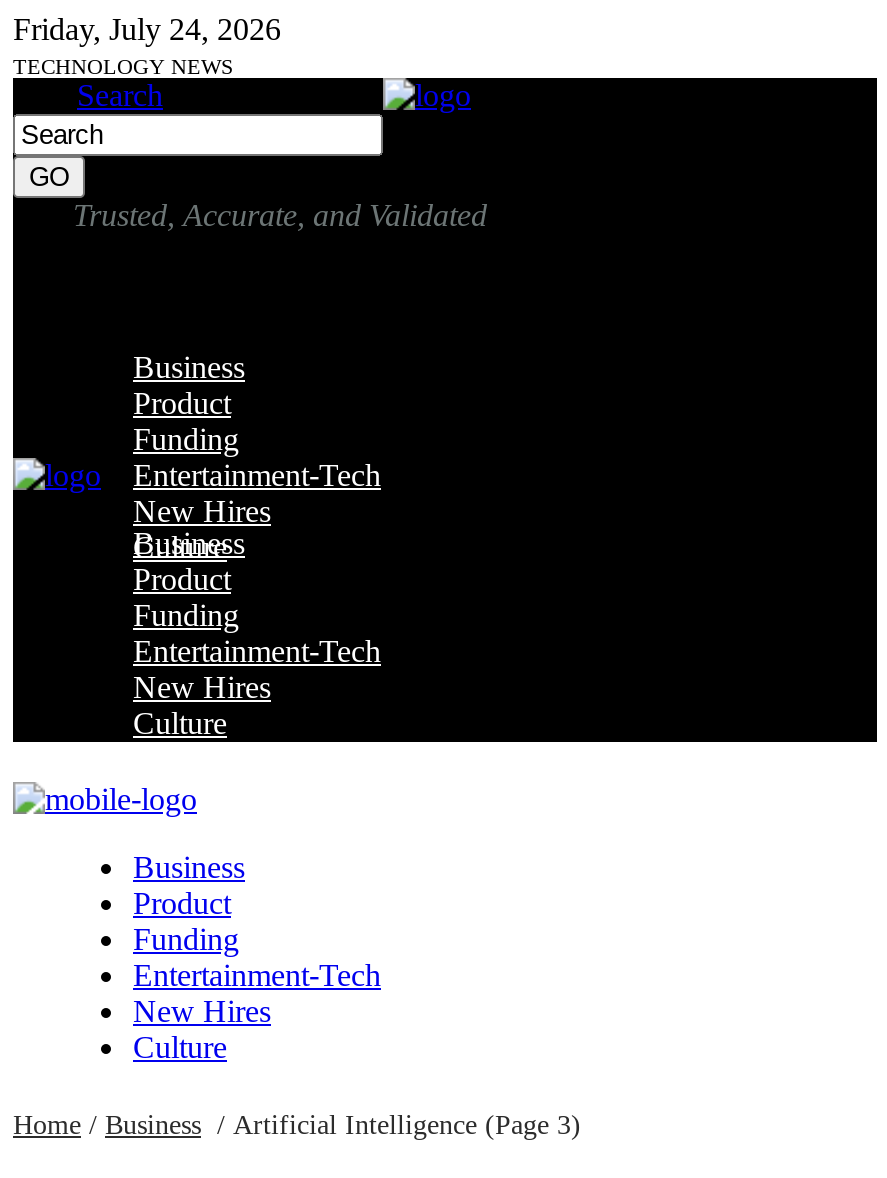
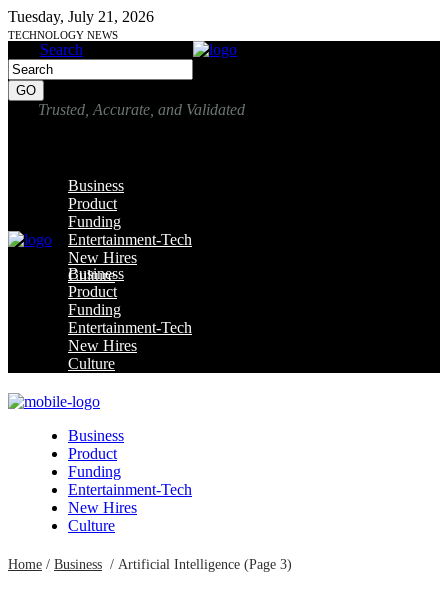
[13,12,281,46] Friday, July 24, 2026 -> [8,8,154,25] Tuesday, July 21, 2026

